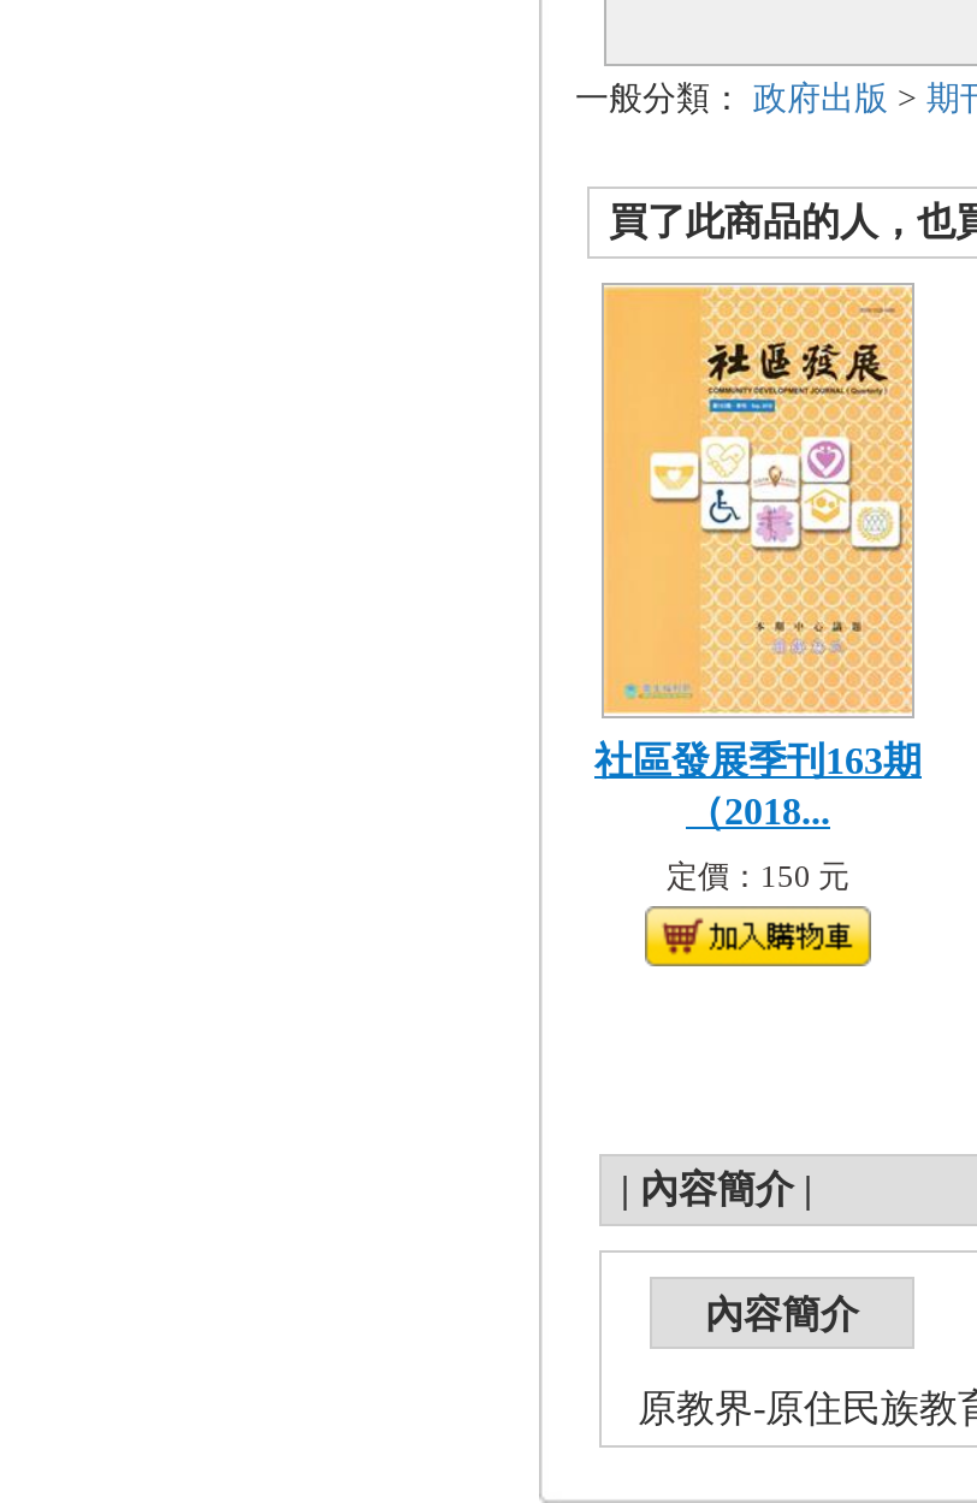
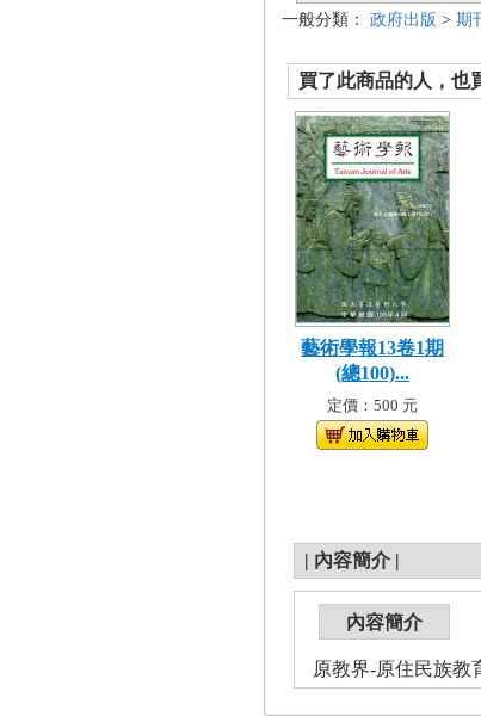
[594,283,922,832] [image] | 社區發展季刊163期 | （2018... -> [295,112,450,383] [image] | 藝術學報13卷1期 | (總100)...
[667,860,849,894] 定價：150 元 -> [327,397,418,414] 定價：500 元

